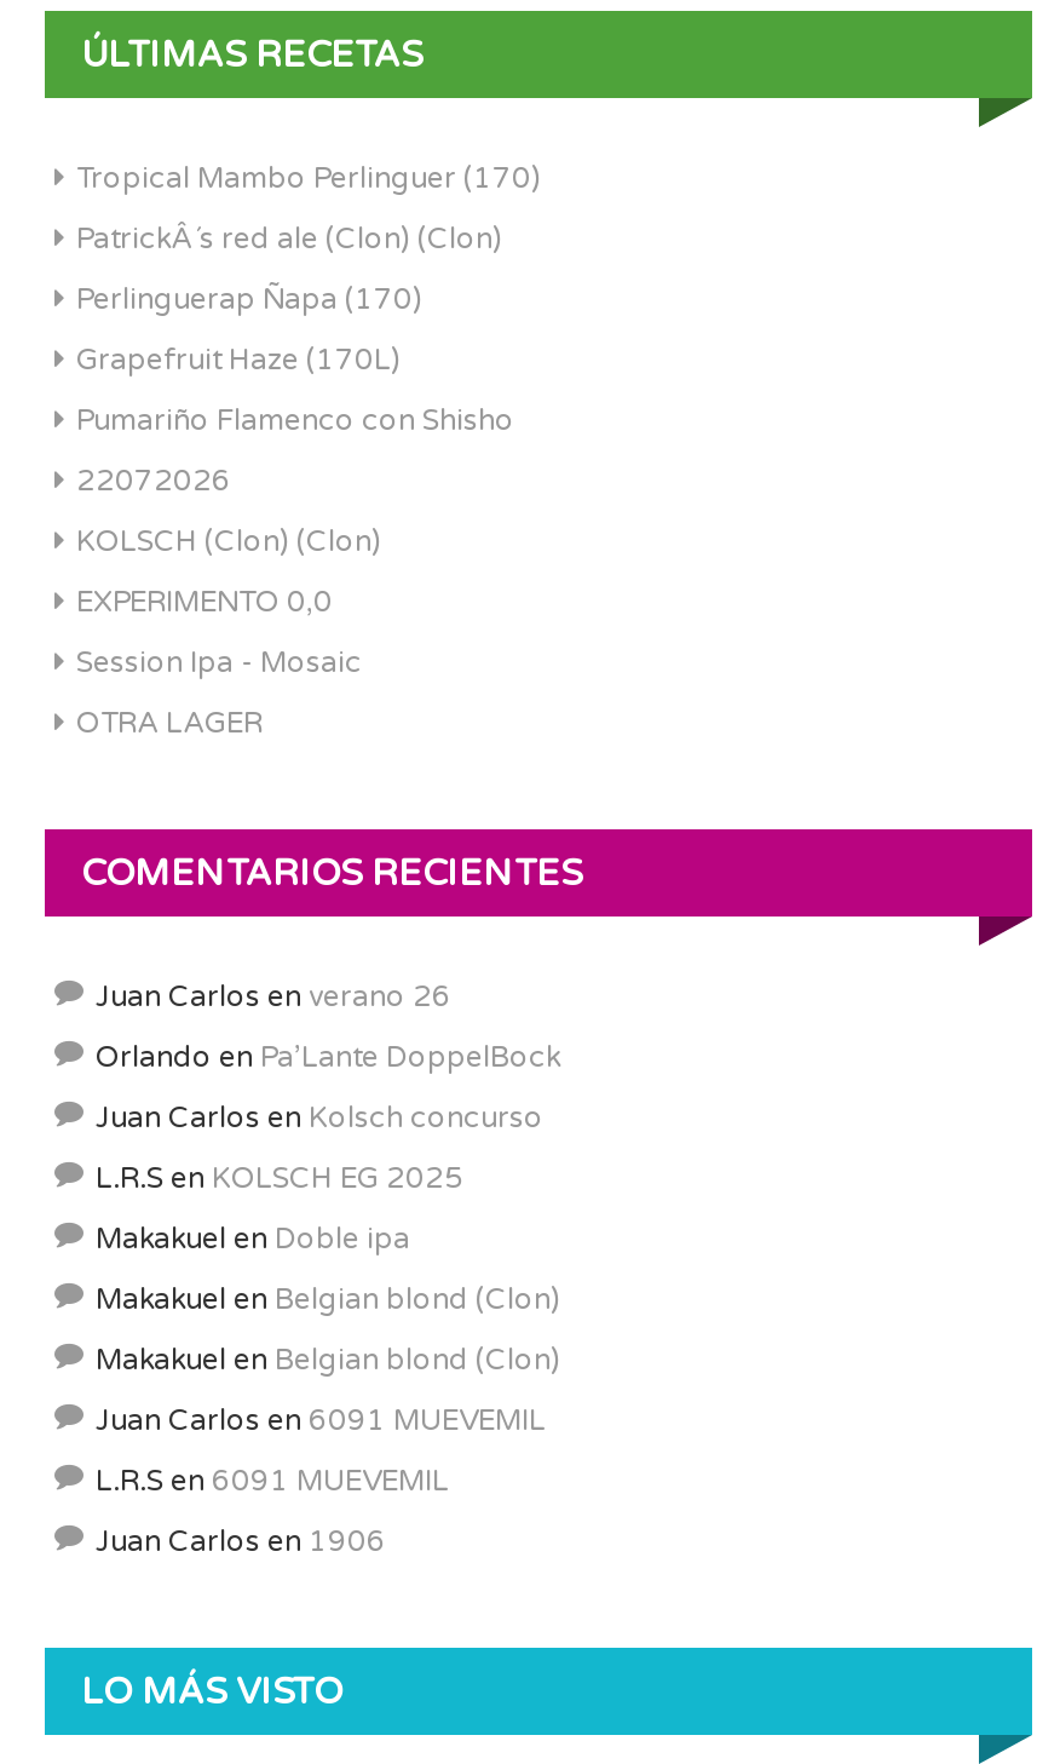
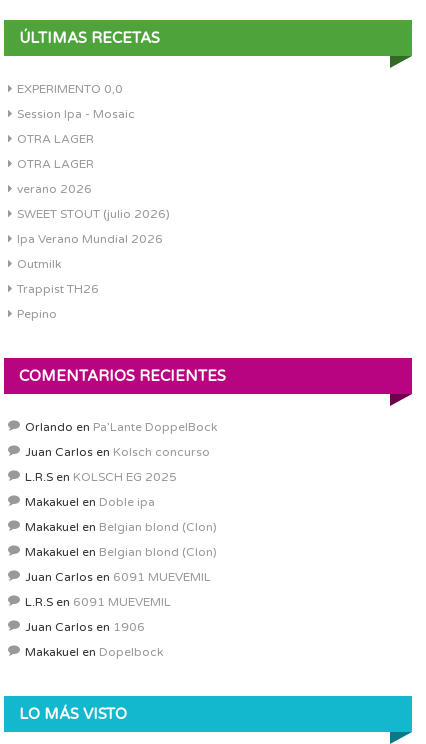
[76,161,541,558] Tropical Mambo Perlinguer (170) | PatrickÂ´s red ale (Clon) (Clon) | Perlinguerap Ñapa (170) | Grapefruit Haze (170L) | Pumariño Flamenco con Shisho | 22072026 | KOLSCH (Clon) (Clon) -> none
moved [76,585,362,740] -> [17,82,135,146]: EXPERIMENTO 0,0 | Session Ipa - Mosaic | OTRA LAGER
none -> [17,157,170,321] OTRA LAGER | verano 2026 | SWEET STOUT (julio 2026) | Ipa Verano Mundial 2026 | Outmilk | Trappist TH26 | Pepino
[96,979,451,1013] Juan Carlos en verano 26 -> none
moved [96,1040,560,1558] -> [25,420,217,634]: Orlando en Pa’Lante DoppelBock | Juan Carlos en Kolsch concurso | L.R.S en KOLSCH EG 2025 | ... | L.R.S en 6091 MUEVEMIL | Juan Carlos en 1906
none -> [25,645,163,659] Makakuel en Dopelbock

